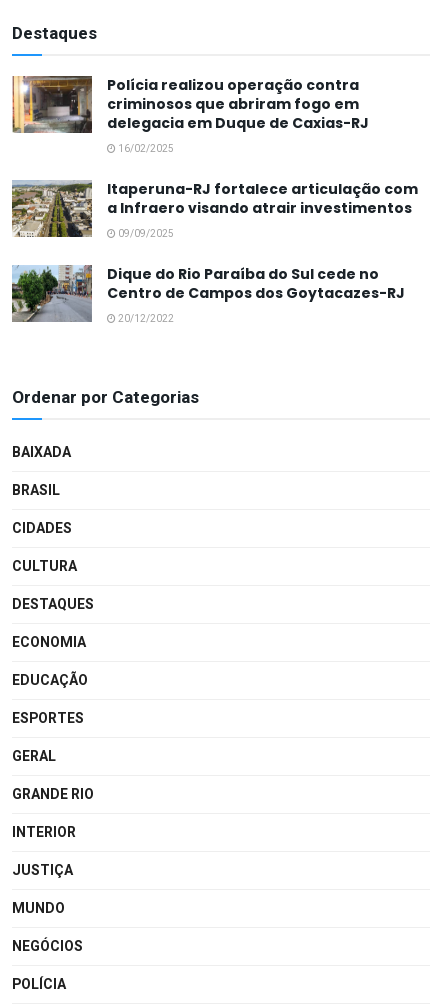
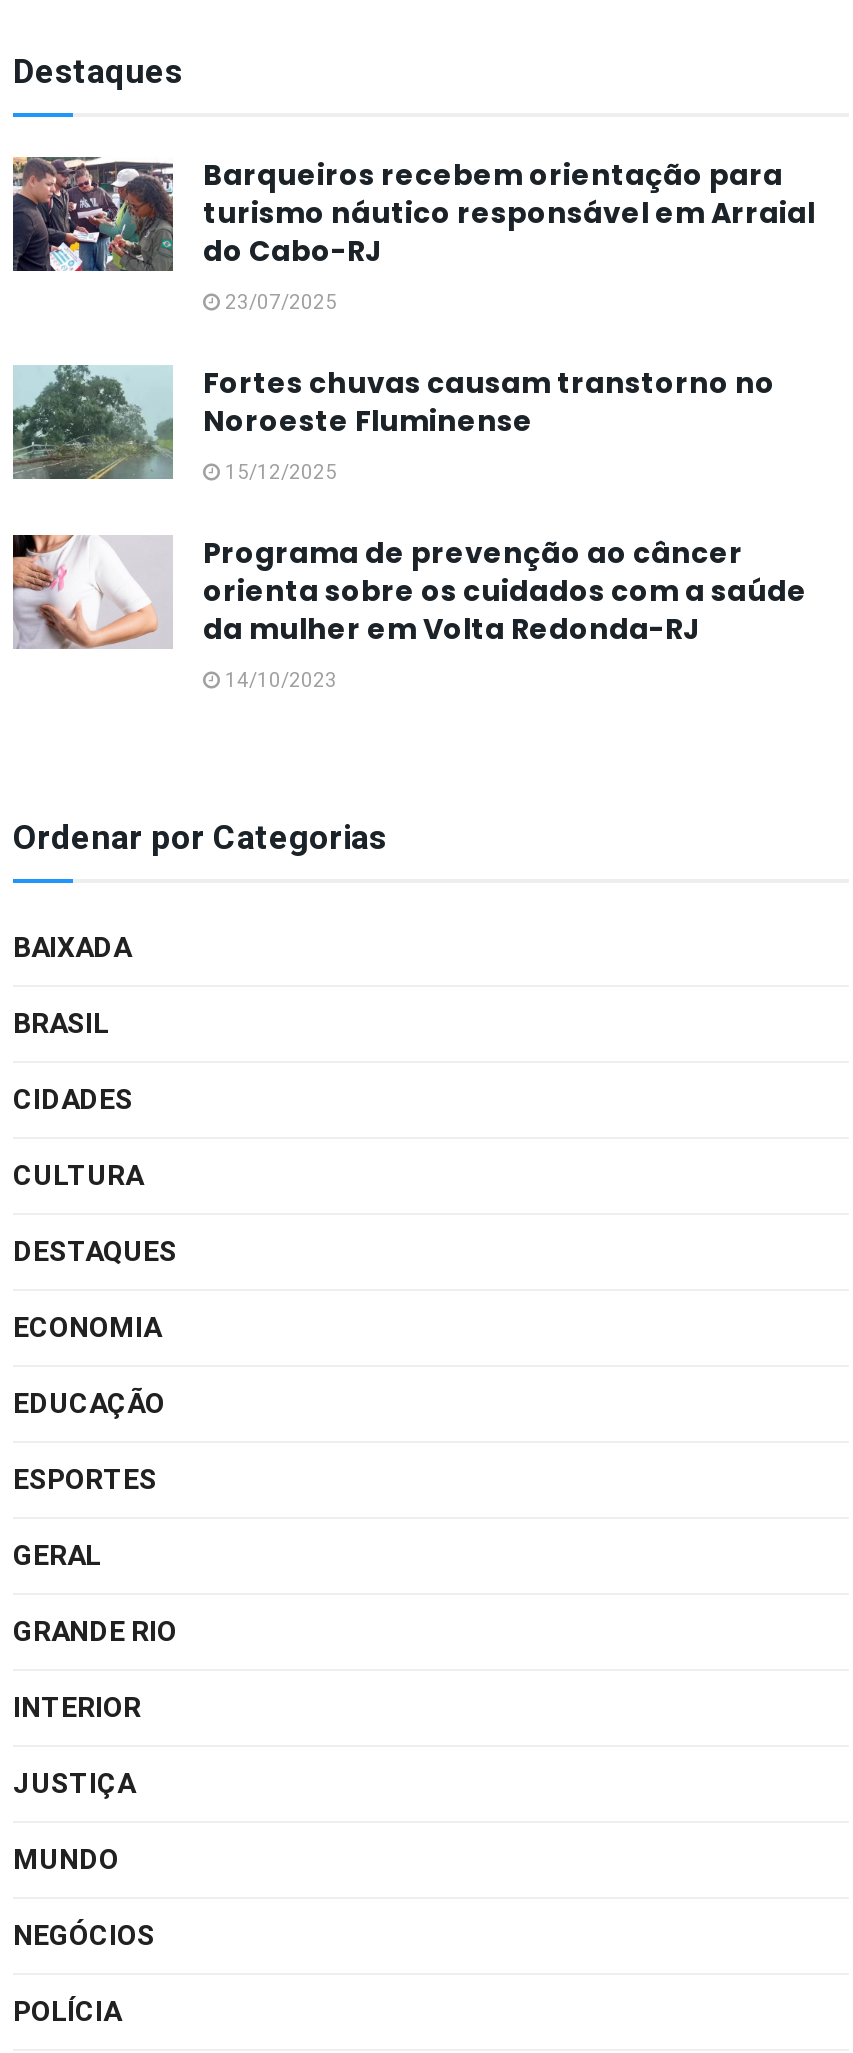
[12,75,369,156] [image] | Polícia realizou operação contra | criminosos que abriram fogo em | delegacia em Duque de Caxias-RJ | 16/02/2025 -> [11,154,815,316] [image] | Barqueiros recebem orientação para | turismo náutico responsável em Arraial | do Cabo-RJ | 23/07/2025
[12,179,418,241] [image] | Itaperuna-RJ fortalece articulação com | a Infraero visando atrair investimentos | 09/09/2025 -> [13,362,775,486] [image] | Fortes chuvas causam transtorno no | Noroeste Fluminense | 15/12/2025
[11,264,405,326] [image] | Dique do Rio Paraíba do Sul cede no | Centro de Campos dos Goytacazes-RJ | 20/12/2022 -> [11,532,807,694] [image] | Programa de prevenção ao câncer | orienta sobre os cuidados com a saúde | da mulher em Volta Redonda-RJ | 14/10/2023

